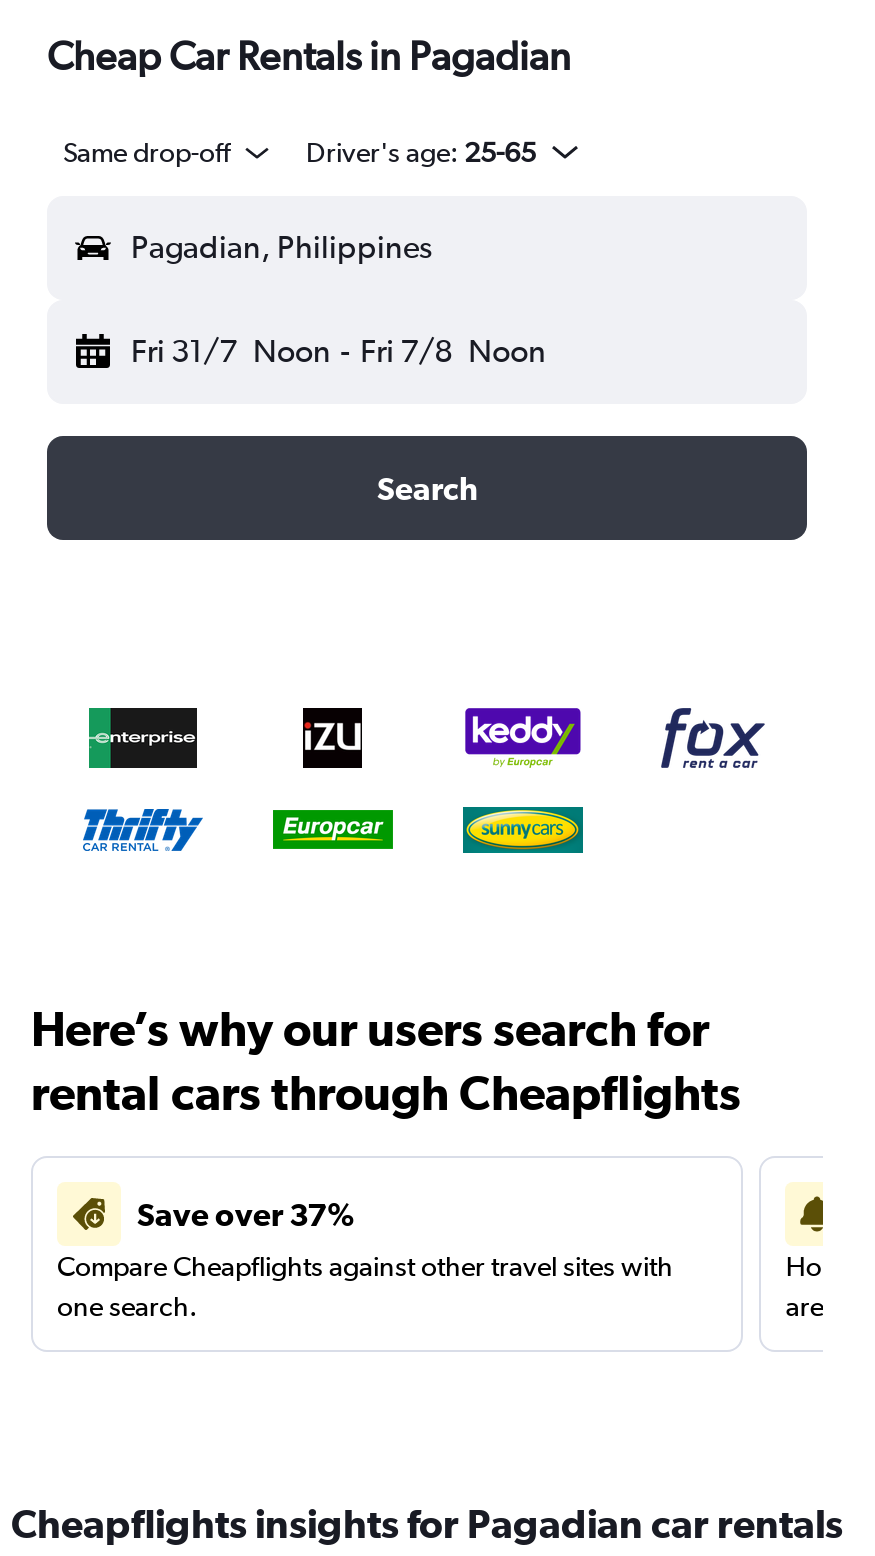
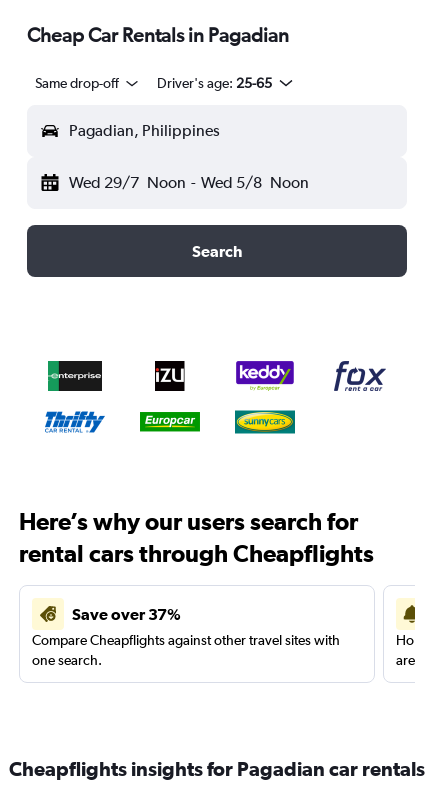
[131,332,546,370] Fri 31/7 Noon - Fri 7/8 Noon -> [69,173,309,192] Wed 29/7 Noon - Wed 5/8 Noon

